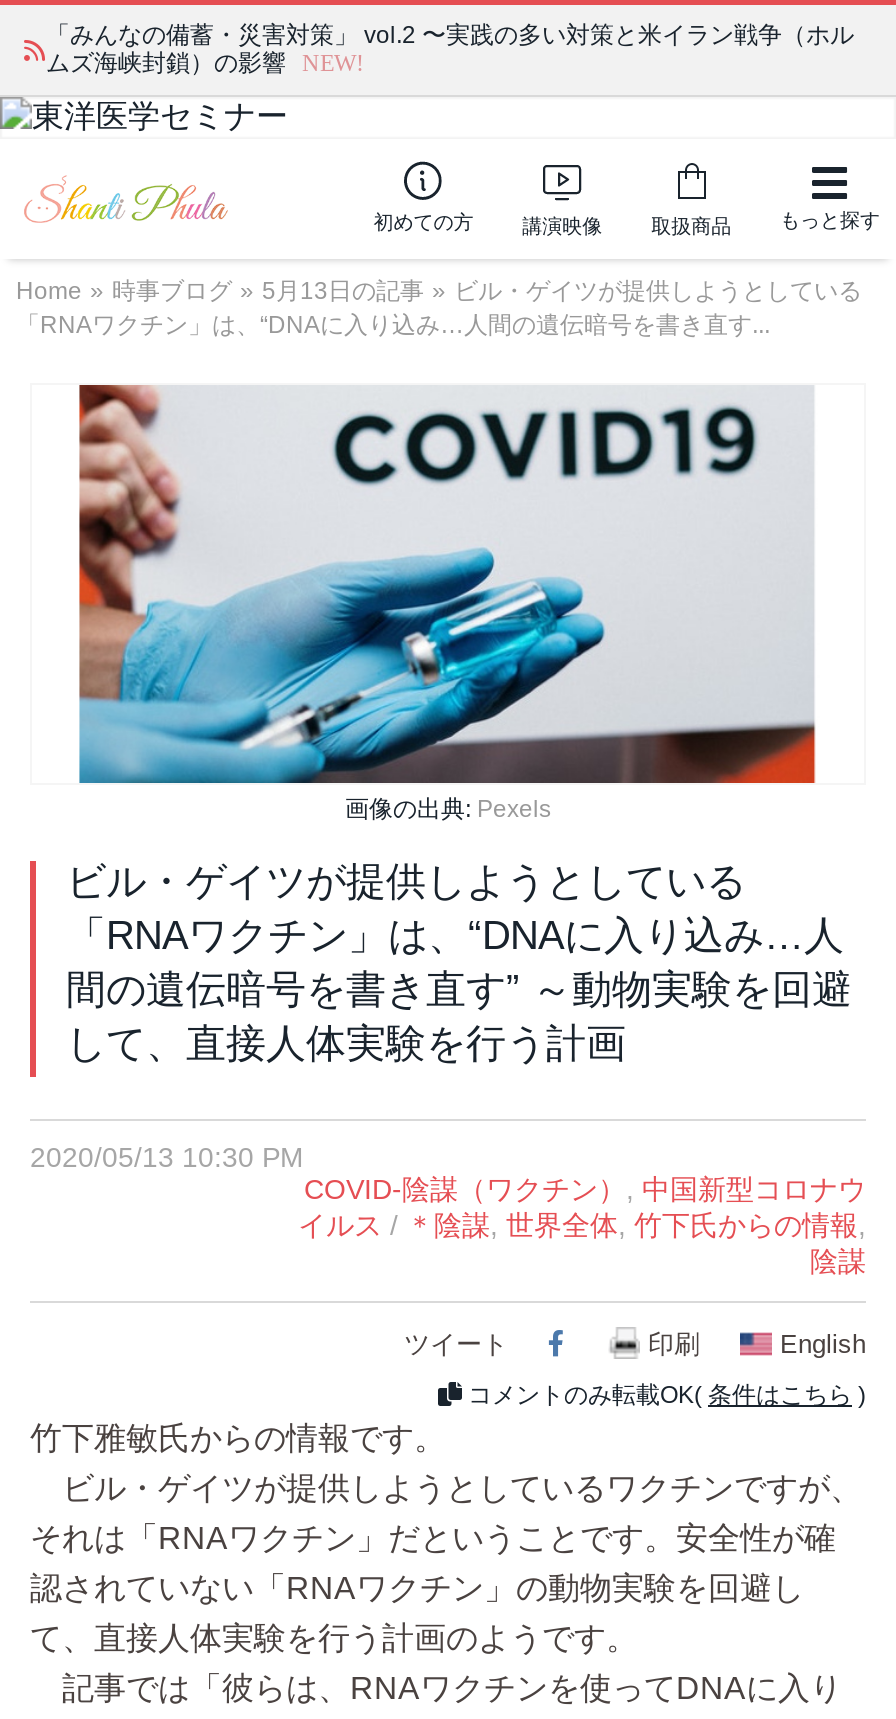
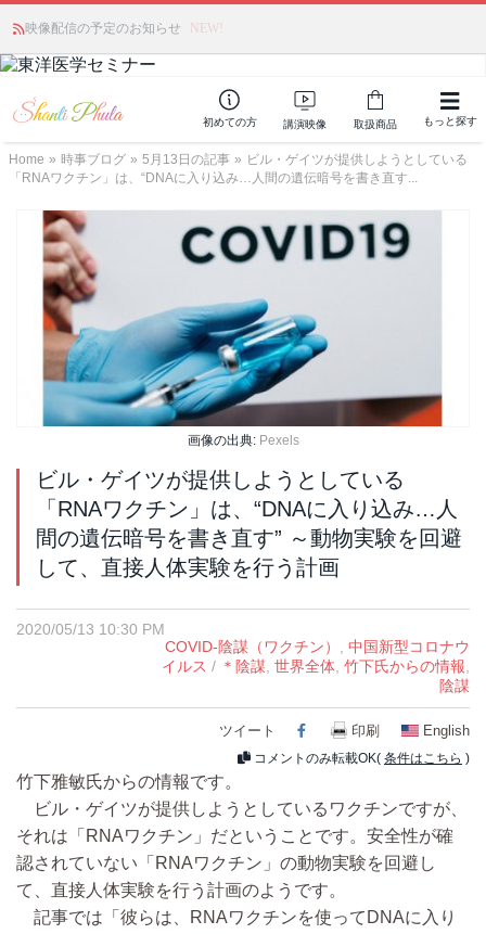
[46,21,854,77] 「みんなの備蓄・災害対策」 vol.2 〜実践の多い対策と米イラン戦争（ホル | ムズ海峡封鎖）の影響 NEW! -> [25,21,223,36] 映像配信の予定のお知らせ NEW!

